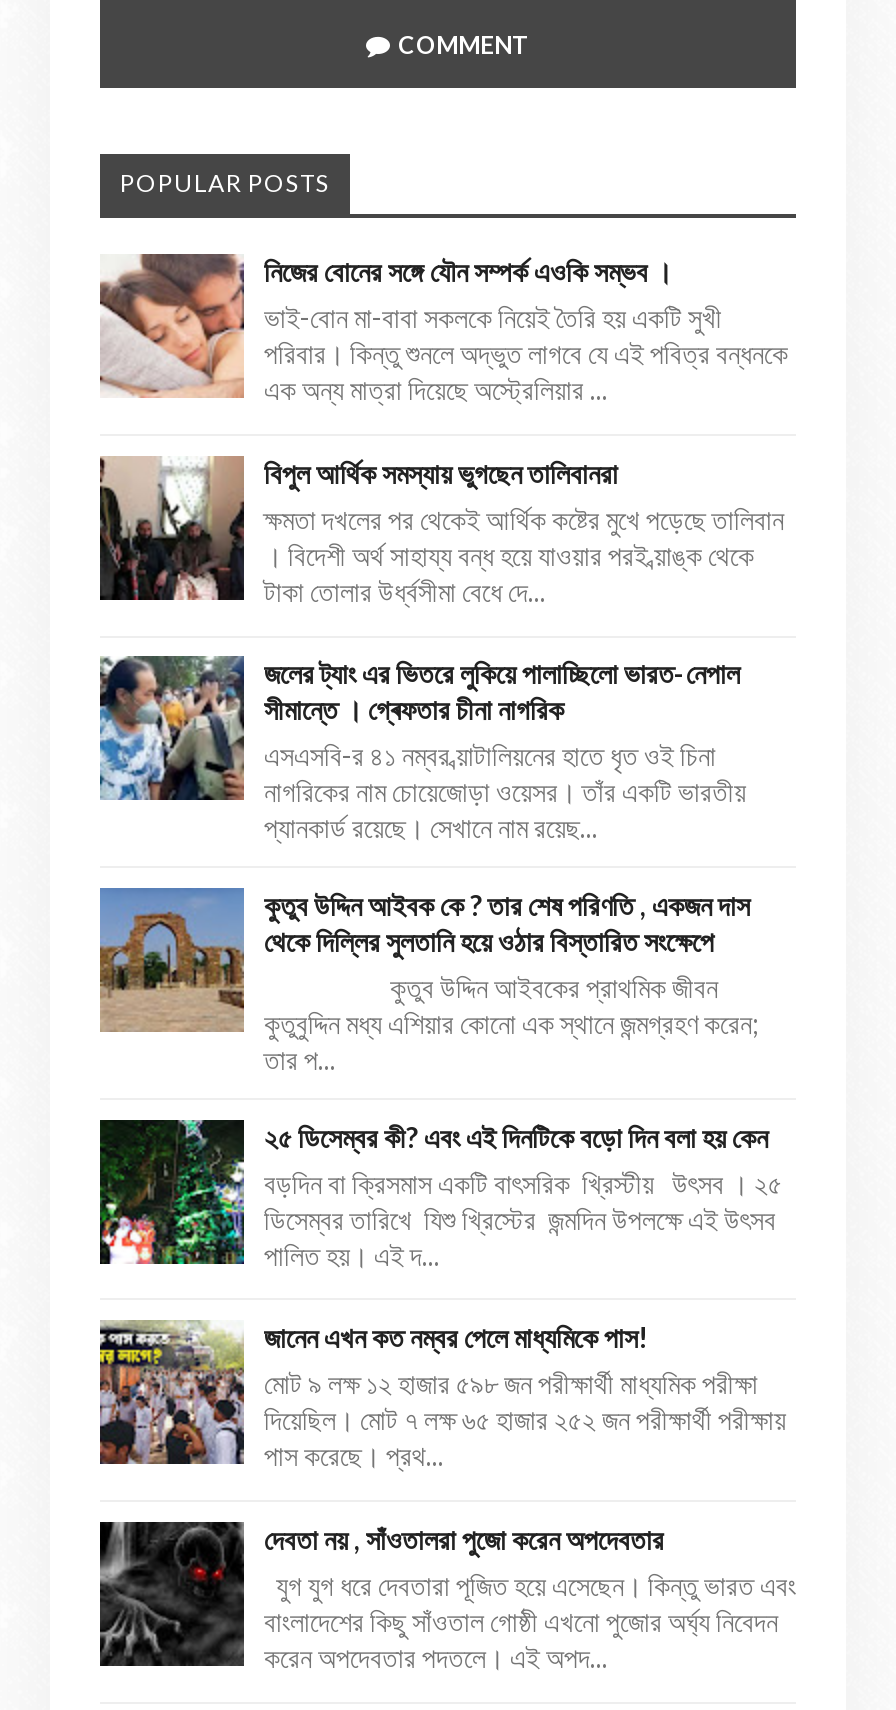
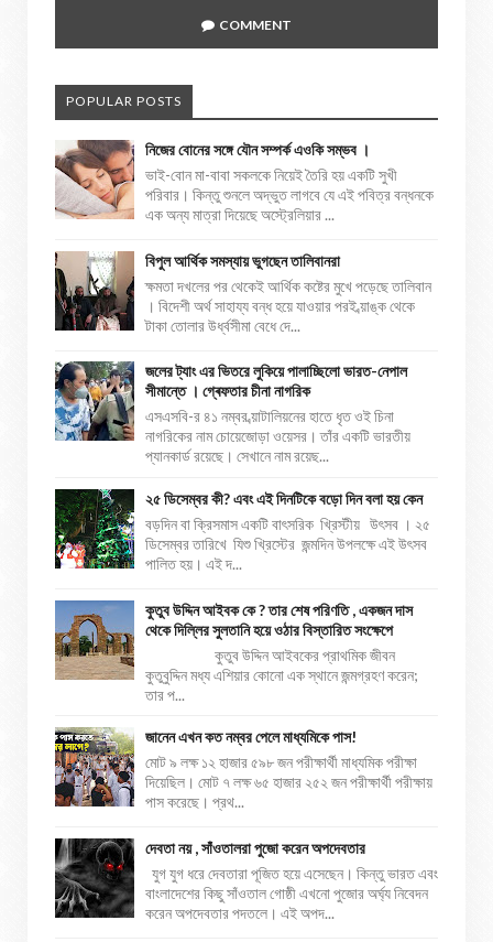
moved [96,888,760,1076] -> [53,600,418,704]: [image] | কুতুব উদ্দিন আইবক কে ? তার শেষ পরিণতি , একজন দাস | থেকে দিল্লির সুলতানি হয়ে ওঠার বিস্তারিত সংক্ষেপে | কুতুব উদ্দিন আইবকের প্রাথমিক জীবন | কুতুবুদ্দিন মধ্য এশিয়ার কোনো এক স্থানে জন্মগ্রহণ করেন; | তার প...
moved [98,1118,782,1271] -> [54,488,430,573]: [image] | ২৫ ডিসেম্বর কী? এবং এই দিনটিকে বড়ো দিন বলা হয় কেন | বড়দিন বা ক্রিসমাস একটি বাৎসরিক খ্রিস্টীয় উৎসব । ২৫ | ডিসেম্বর তারিখে যিশু খ্রিস্টের জন্মদিন উপলক্ষে এই উৎসব | পালিত হয়। এই দ...

